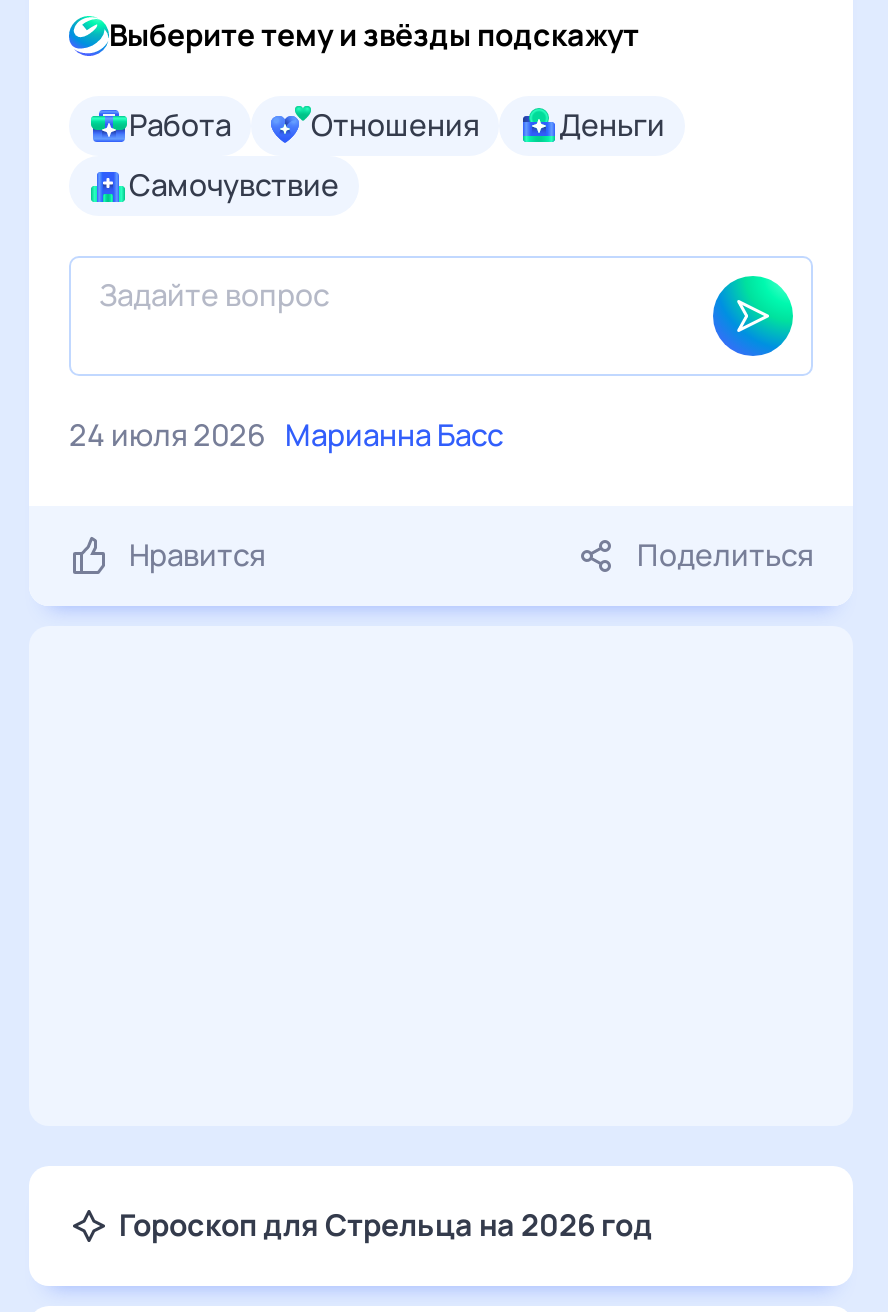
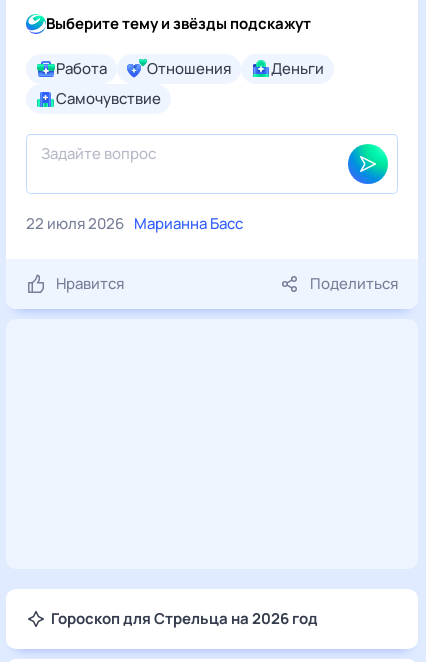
[69,414,503,456] 24 июля 2026 Марианна Басс -> [26,213,243,234] 22 июля 2026 Марианна Басс

